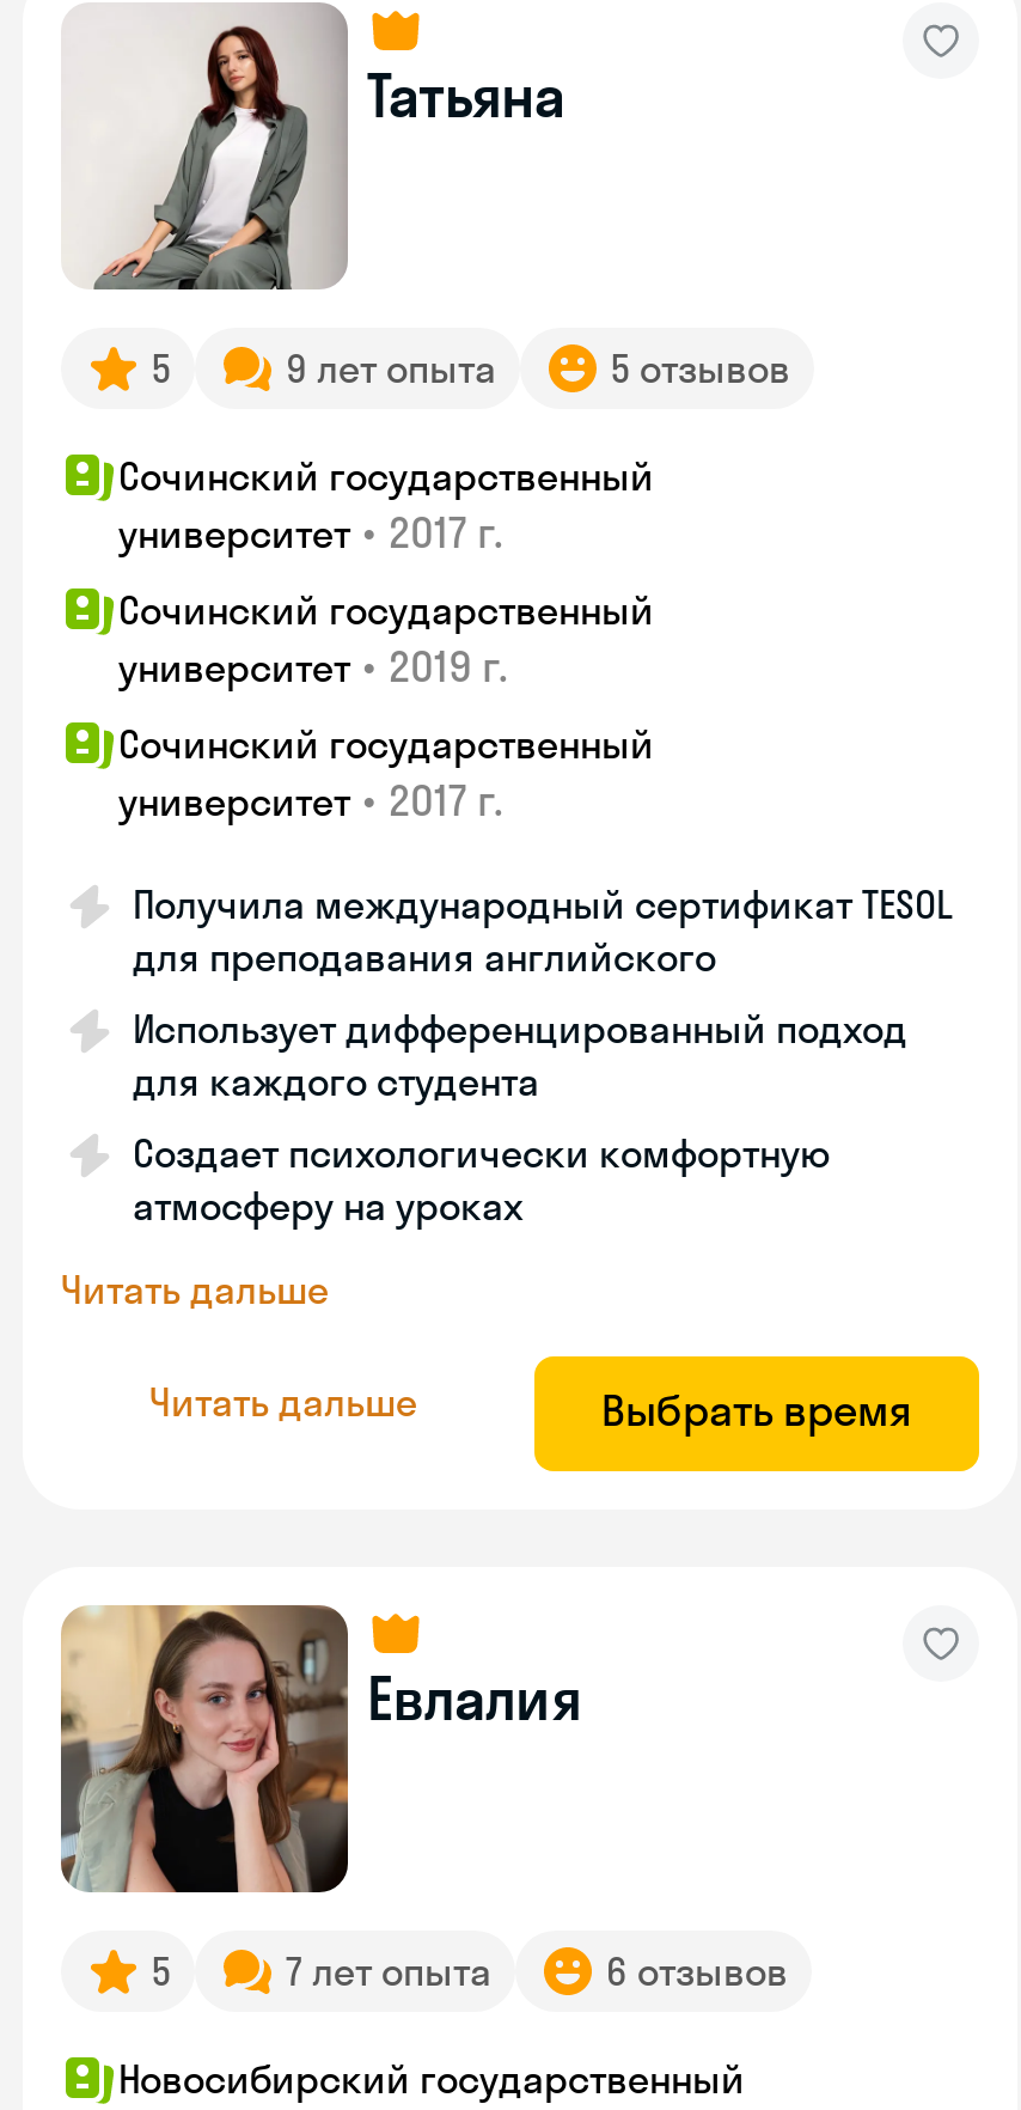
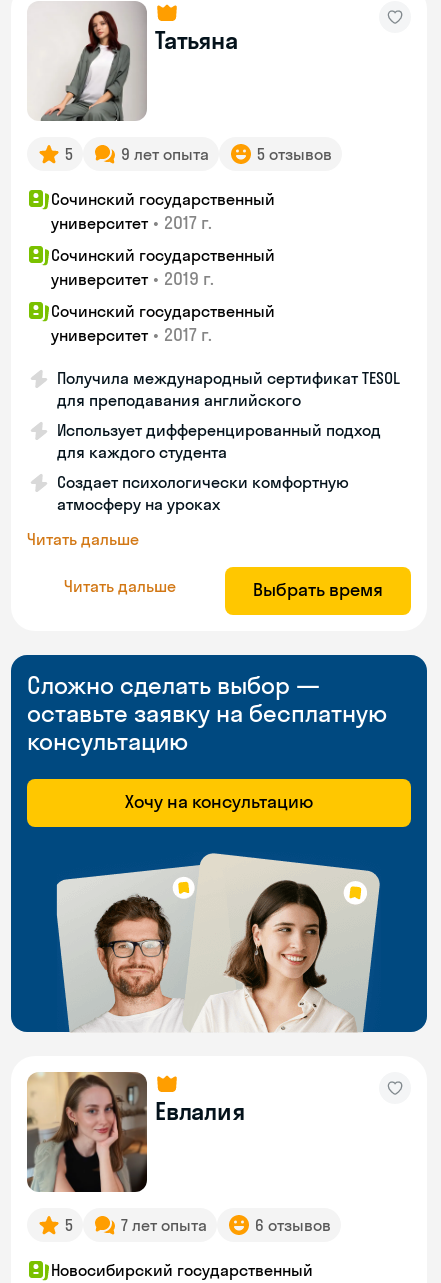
none -> [10,654,428,1033] [image] | Сложно сделать выбор — | оставьте заявку на бесплатную | консультацию | Хочу на консультацию

